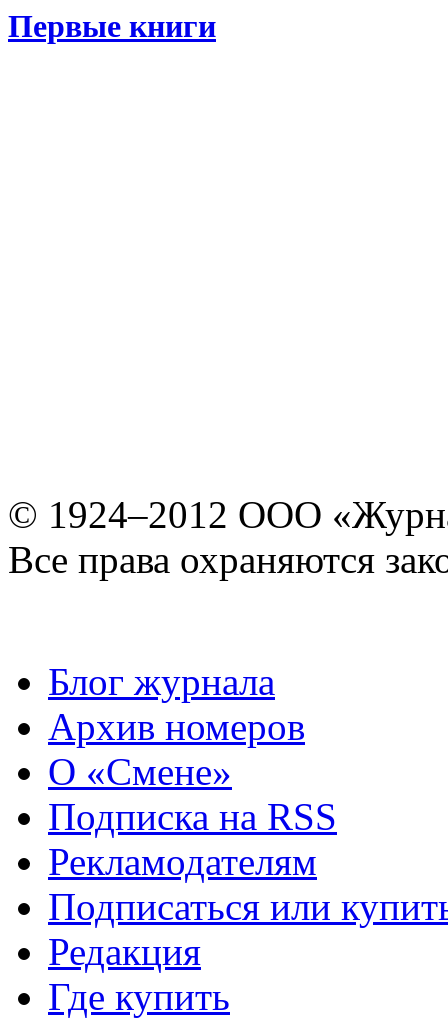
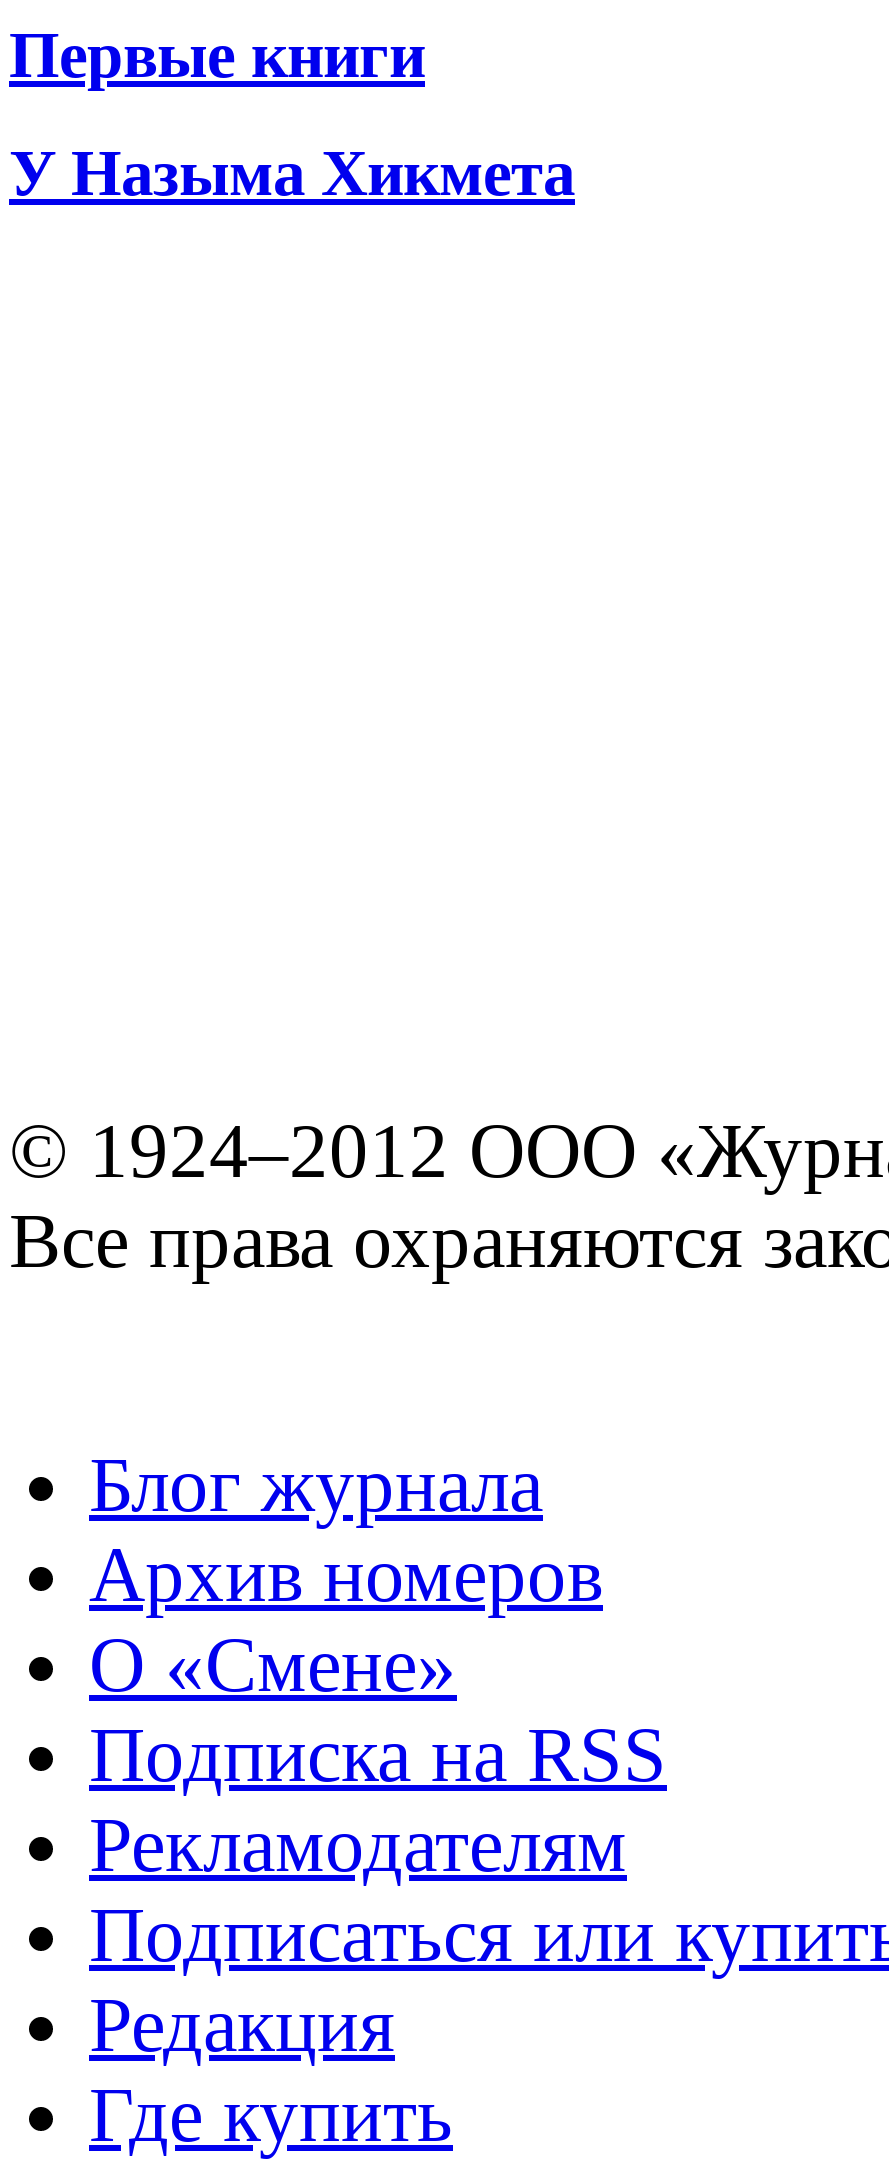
none -> [9,137,575,209] У Назыма Хикмета

